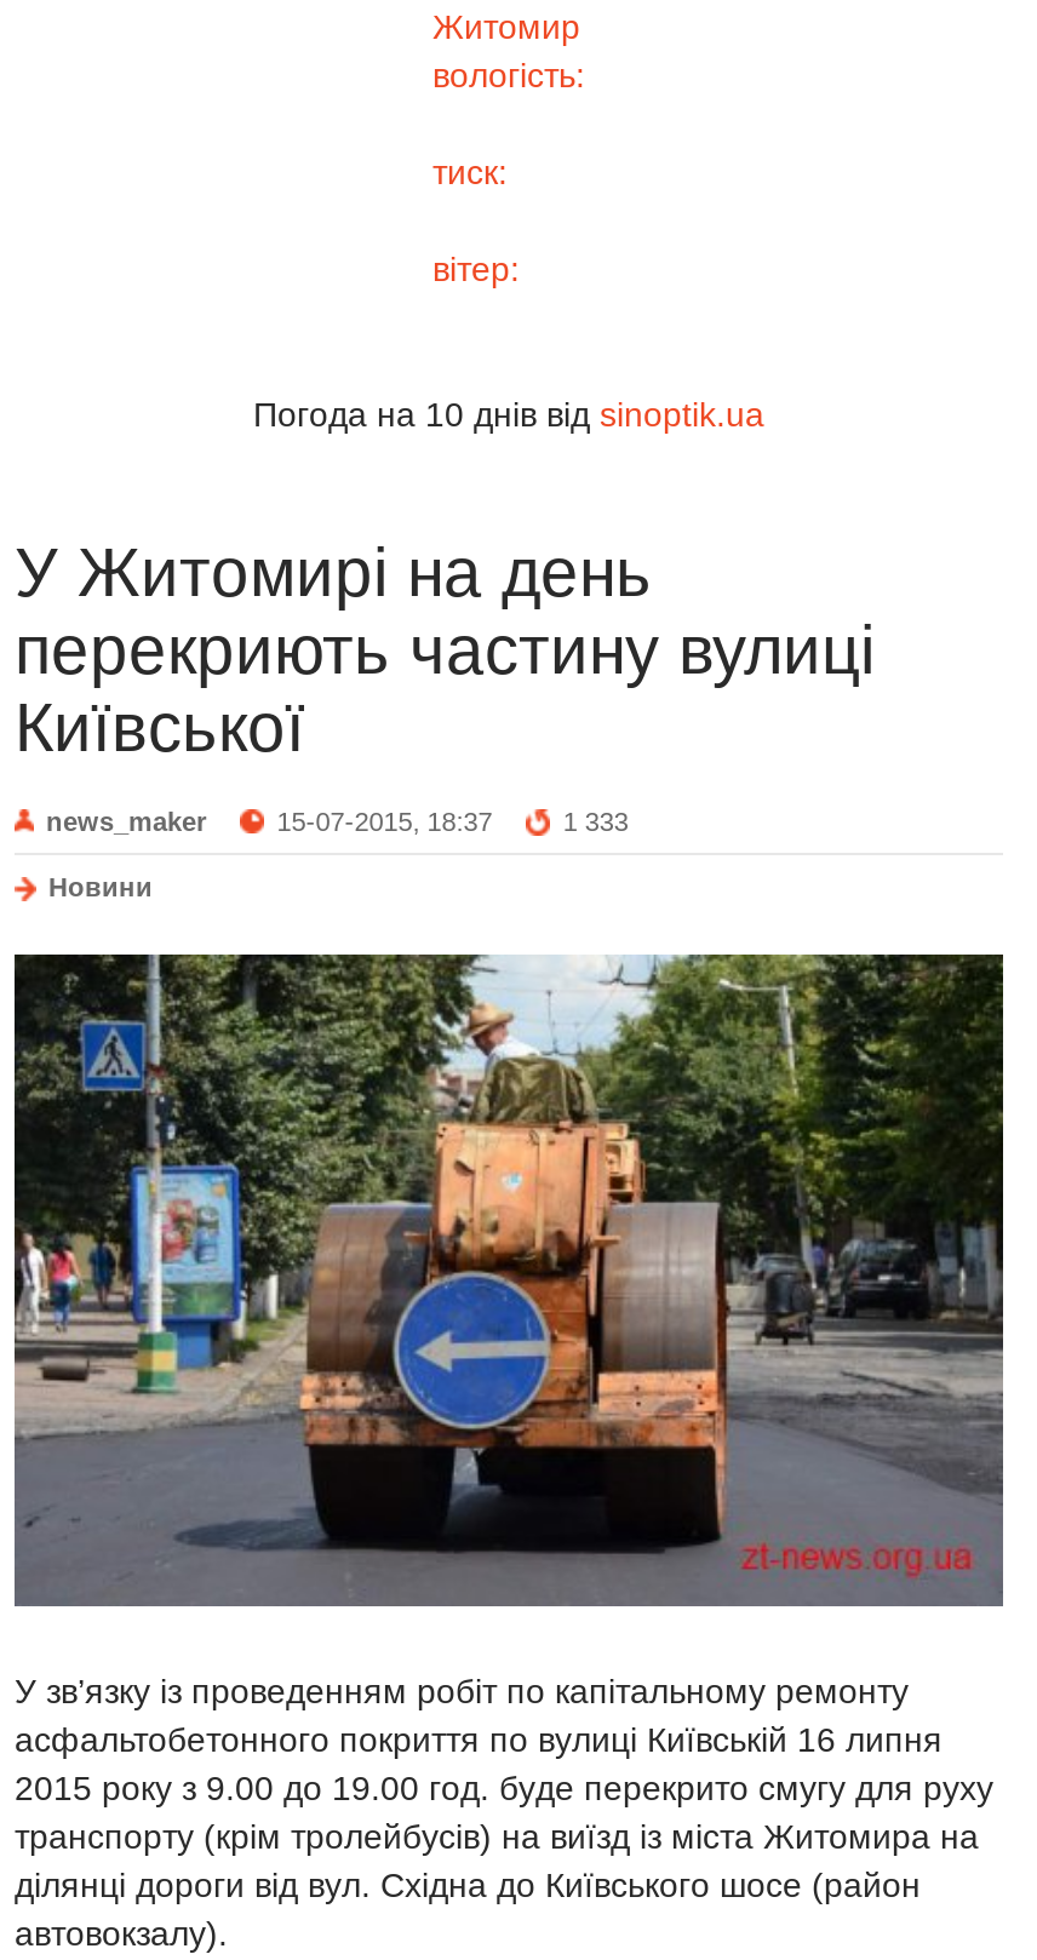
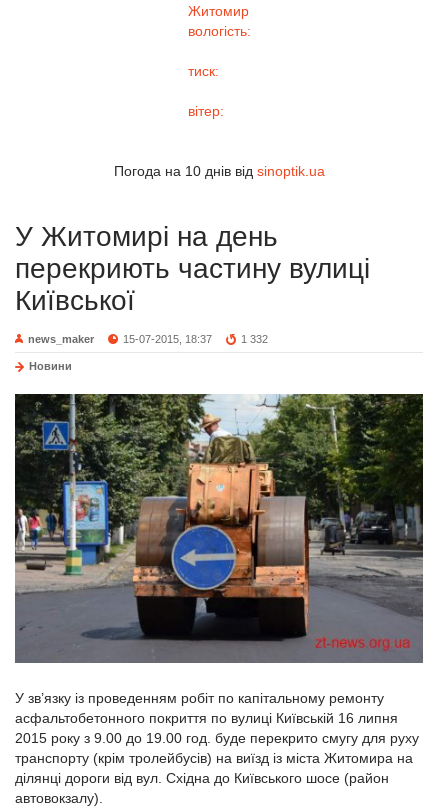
[563,807,628,836] 1 333 -> [241,333,268,345] 1 332

